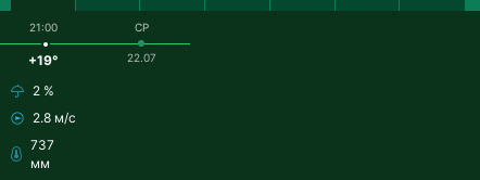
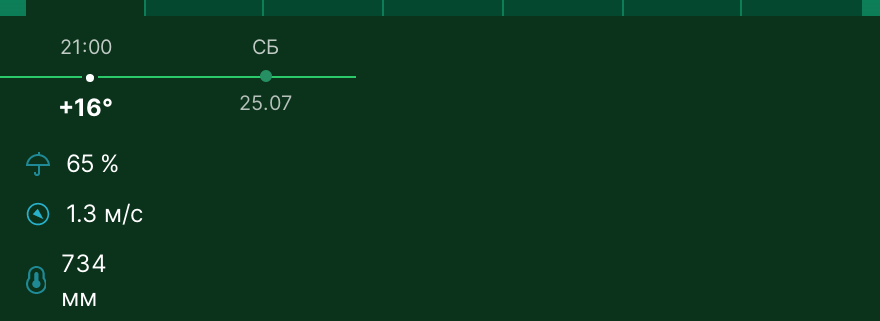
[134,21,148,34] СР -> [252,34,280,58] СБ
[28,52,59,68] +19° -> [58,92,114,122] +16°
[127,51,156,64] 22.07 -> [239,90,293,114] 25.07
[33,82,54,99] 2 % -> [66,148,120,178] 65 %
[33,110,76,126] 2.8 м/с -> [66,198,144,228] 1.3 м/с
[30,137,54,153] 737 -> [61,248,107,278] 734

